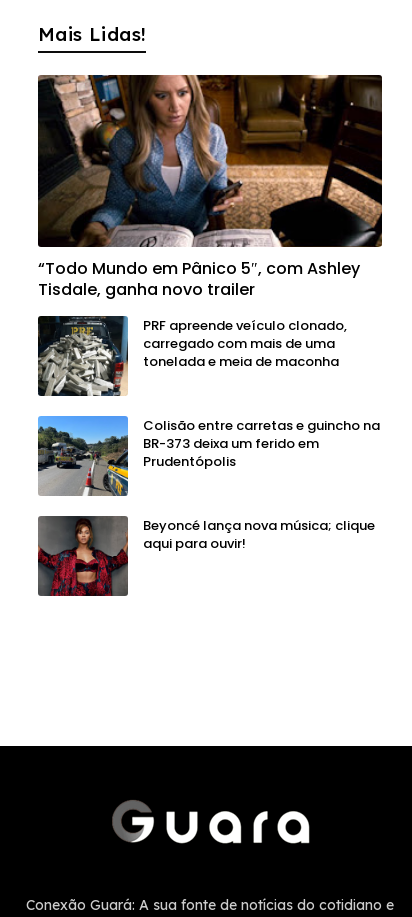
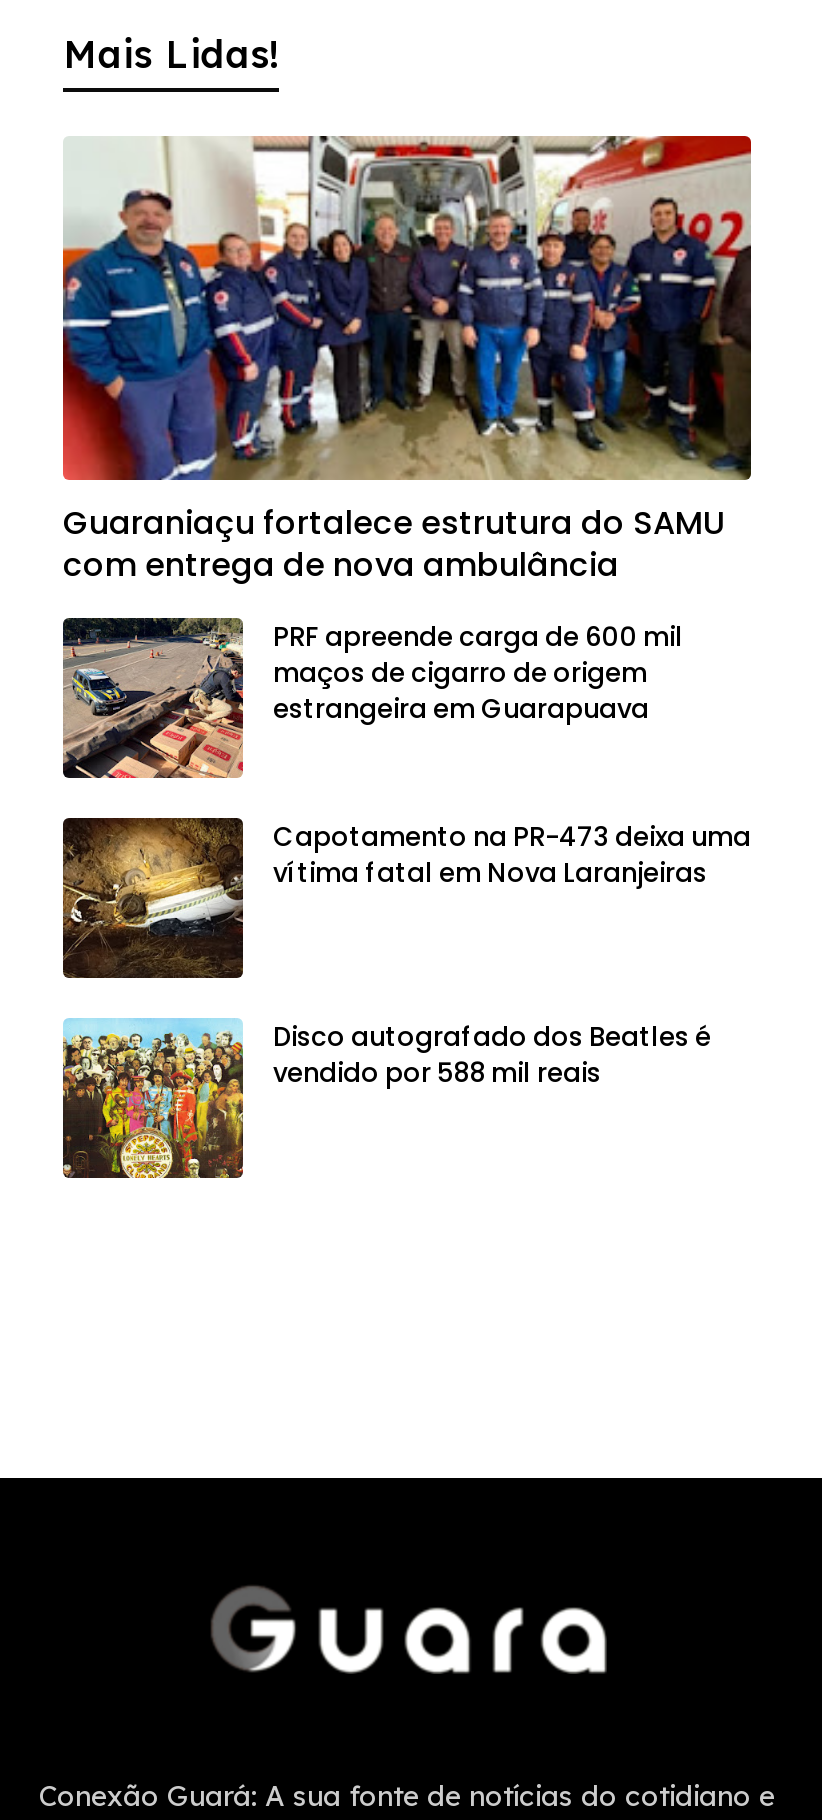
[37,74,383,301] [image] | “Todo Mundo em Pânico 5″, com Ashley | Tisdale, ganha novo trailer -> [61,134,753,588] [image] | Guaraniaçu fortalece estrutura do SAMU | com entrega de nova ambulância
[37,316,347,397] [image] | PRF apreende veículo clonado, | carregado com mais de uma | tonelada e meia de maconha -> [63,618,683,780] [image] | PRF apreende carga de 600 mil | maços de cigarro de origem | estrangeira em Guarapuava
[37,415,380,496] [image] | Colisão entre carretas e guincho na | BR-373 deixa um ferido em | Prudentópolis -> [61,816,751,980] [image] | Capotamento na PR-473 deixa uma | vítima fatal em Nova Laranjeiras
[37,515,375,597] [image] | Beyoncé lança nova música; clique | aqui para ouvir! -> [63,1018,711,1180] [image] | Disco autografado dos Beatles é | vendido por 588 mil reais

